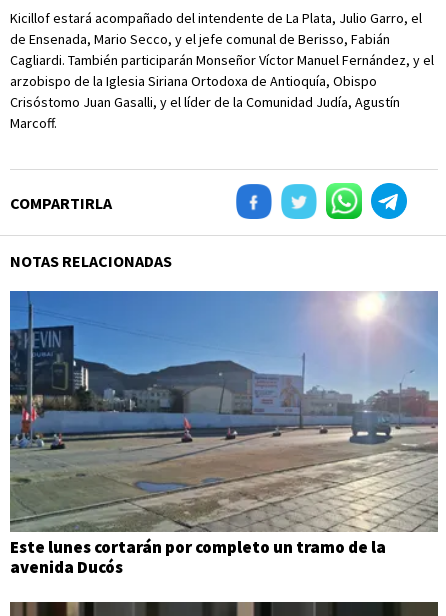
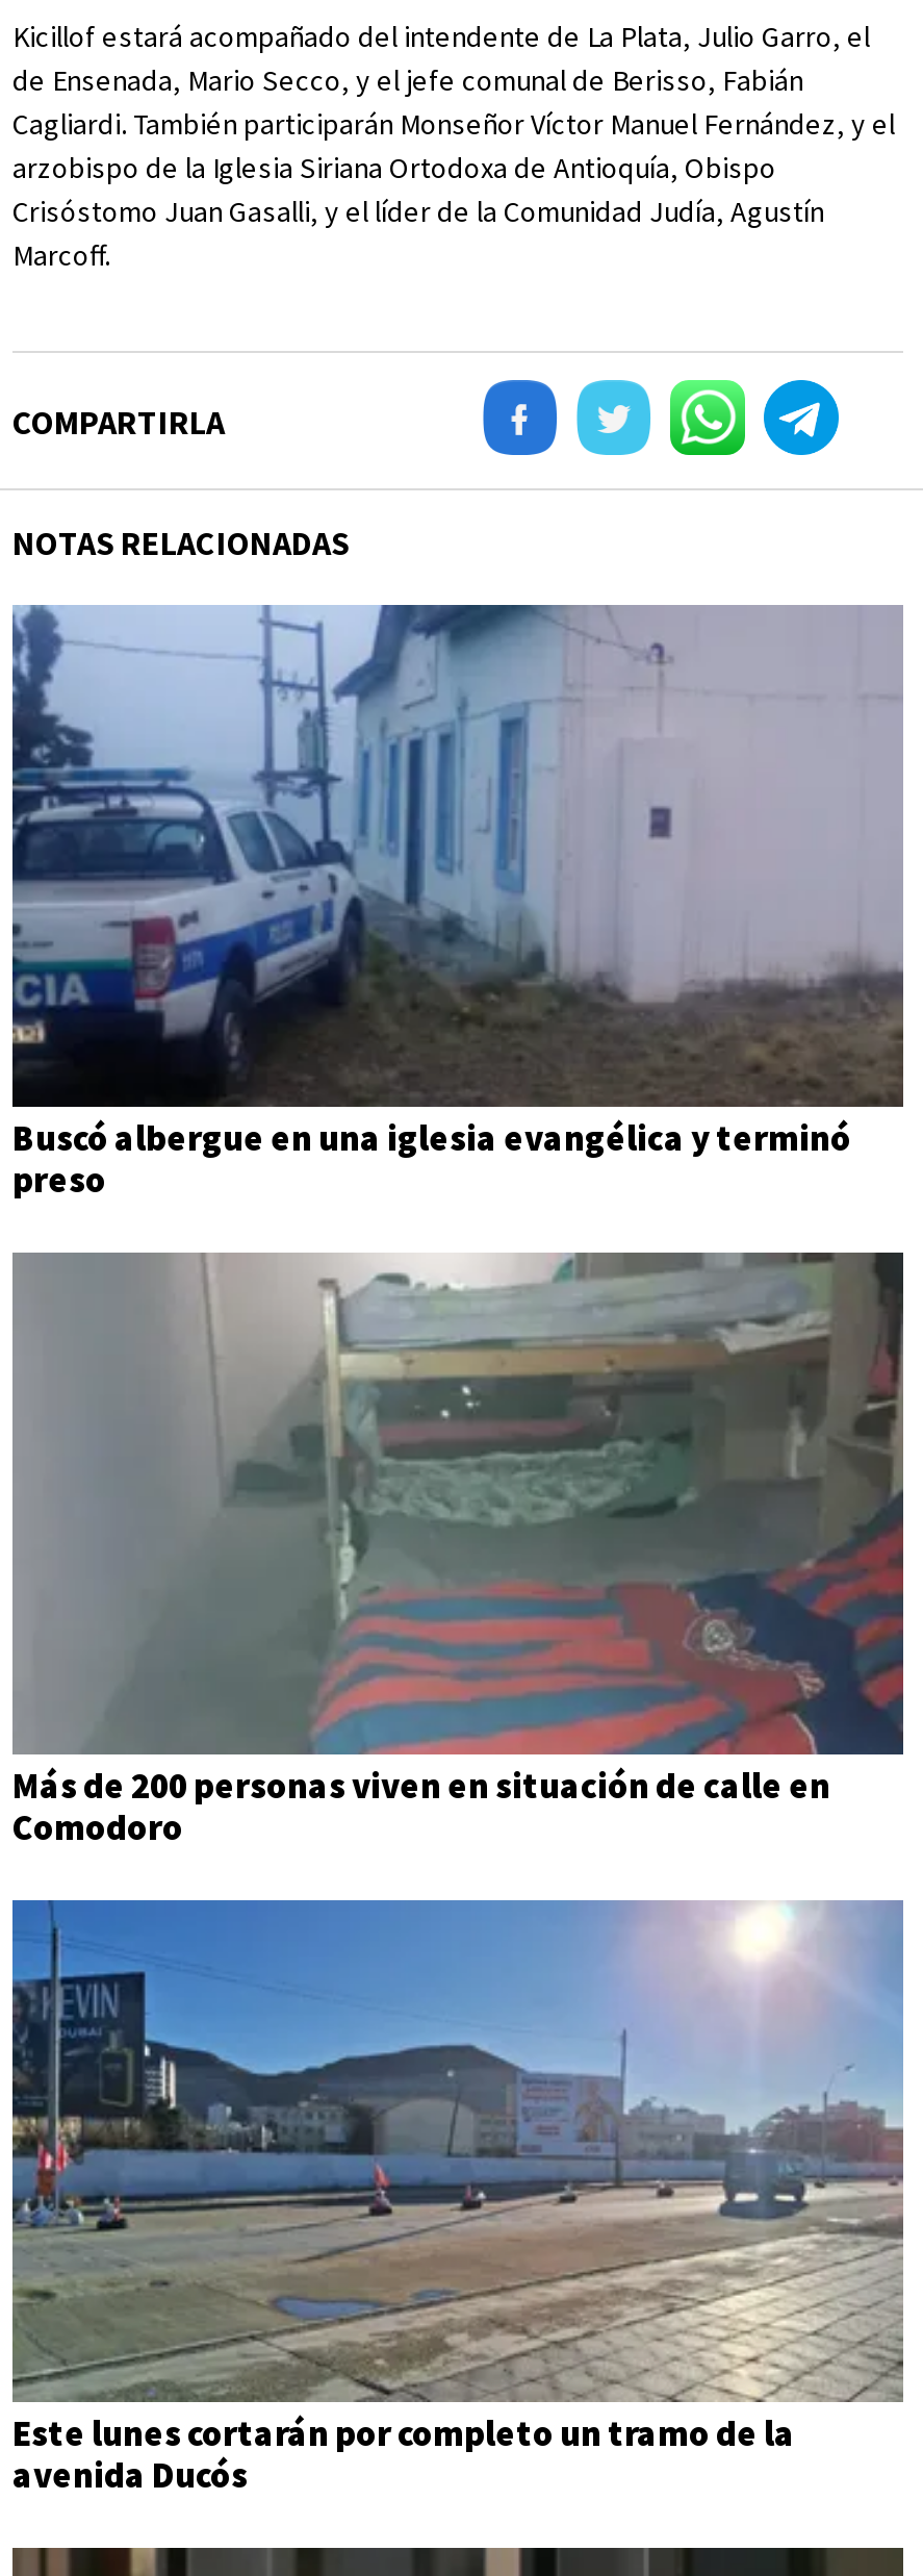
none -> [10,603,903,1203] [image] | Buscó albergue en una iglesia evangélica y terminó | preso
none -> [12,1251,903,1850] [image] | Más de 200 personas viven en situación de calle en | Comodoro

